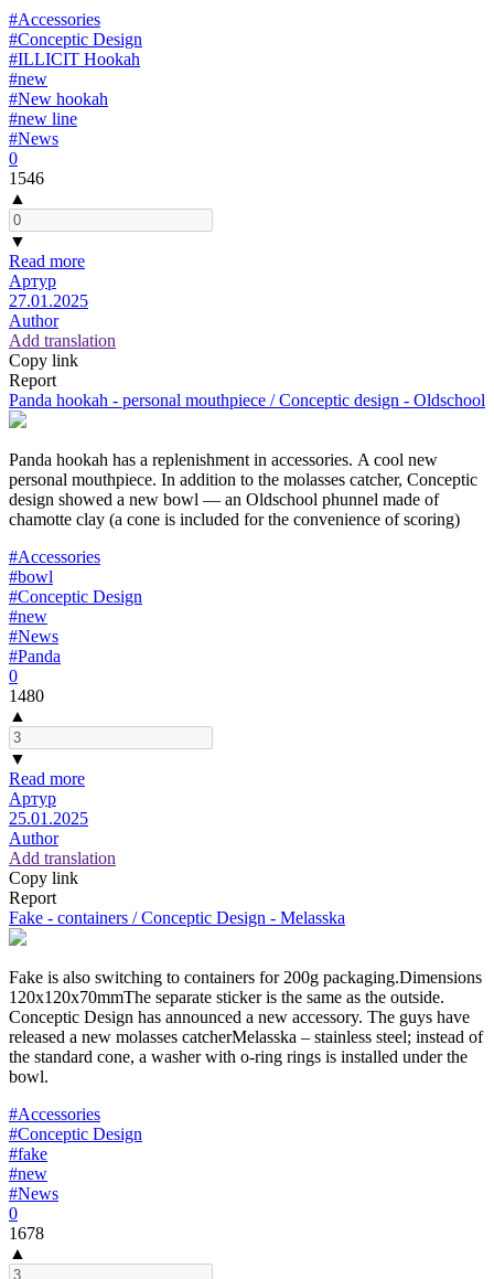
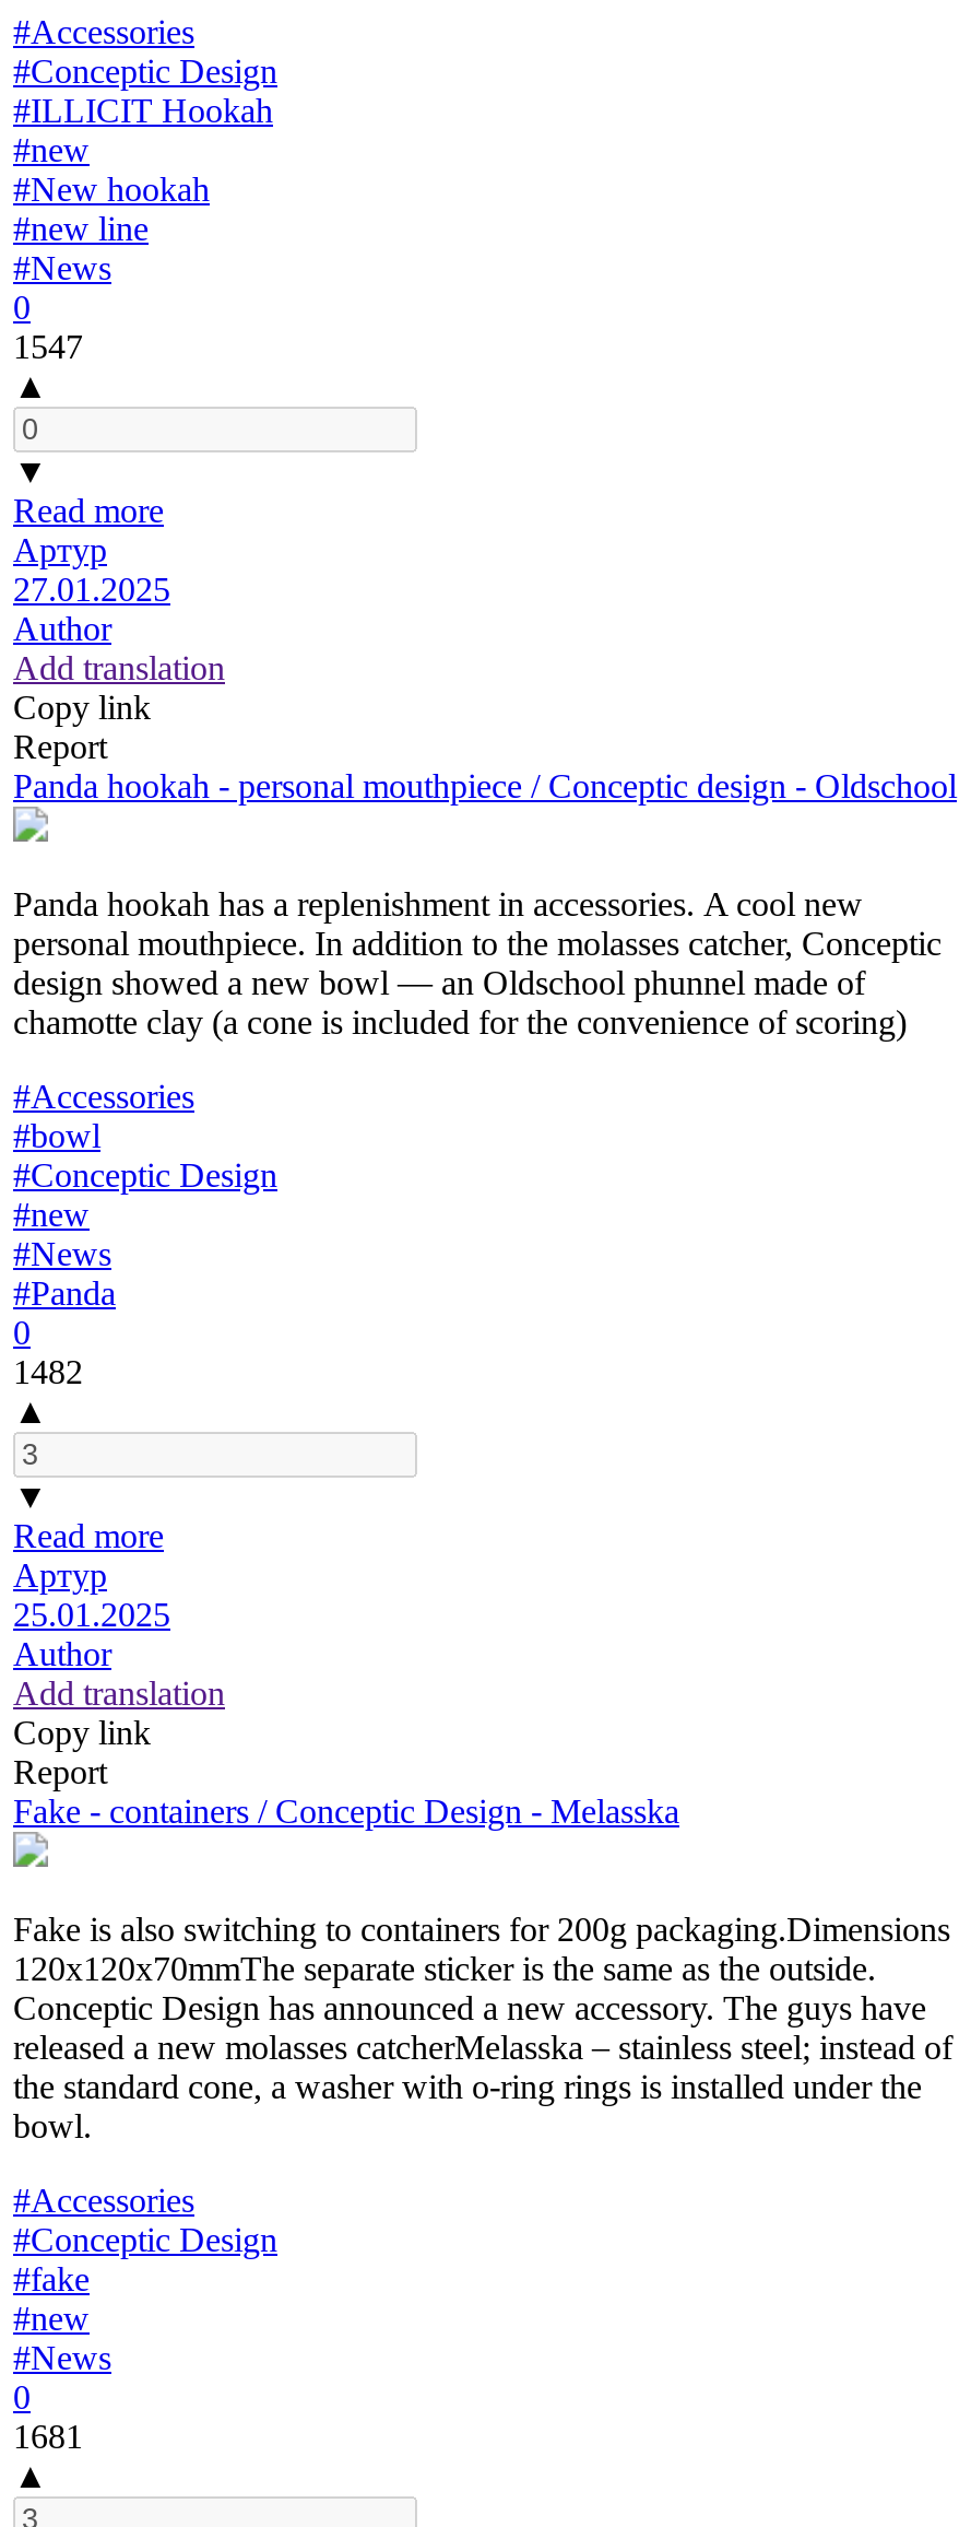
[9,169,44,188] 1546 -> [13,328,83,365] 1547
[9,686,44,705] 1480 -> [13,1353,83,1390] 1482
[9,1224,44,1243] 1678 -> [13,2418,83,2455] 1681

